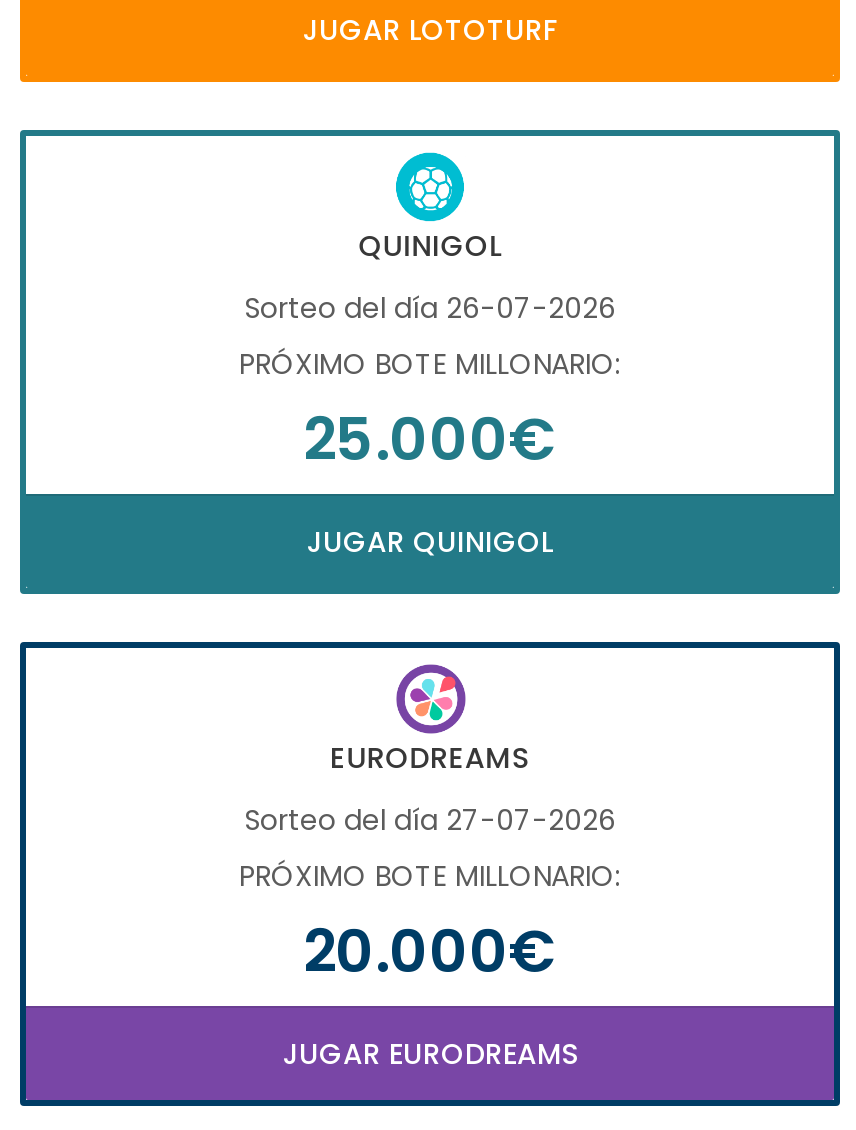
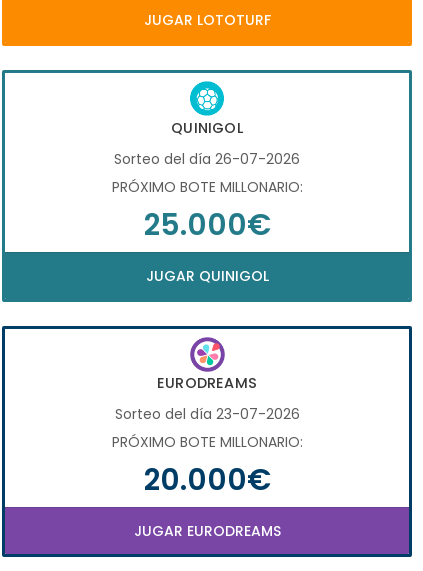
[244,799,616,839] Sorteo del día 27-07-2026 -> [114,404,299,424] Sorteo del día 23-07-2026

